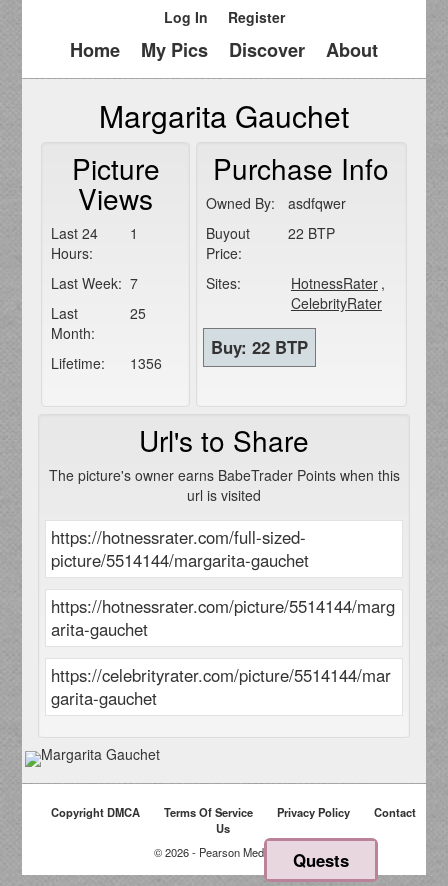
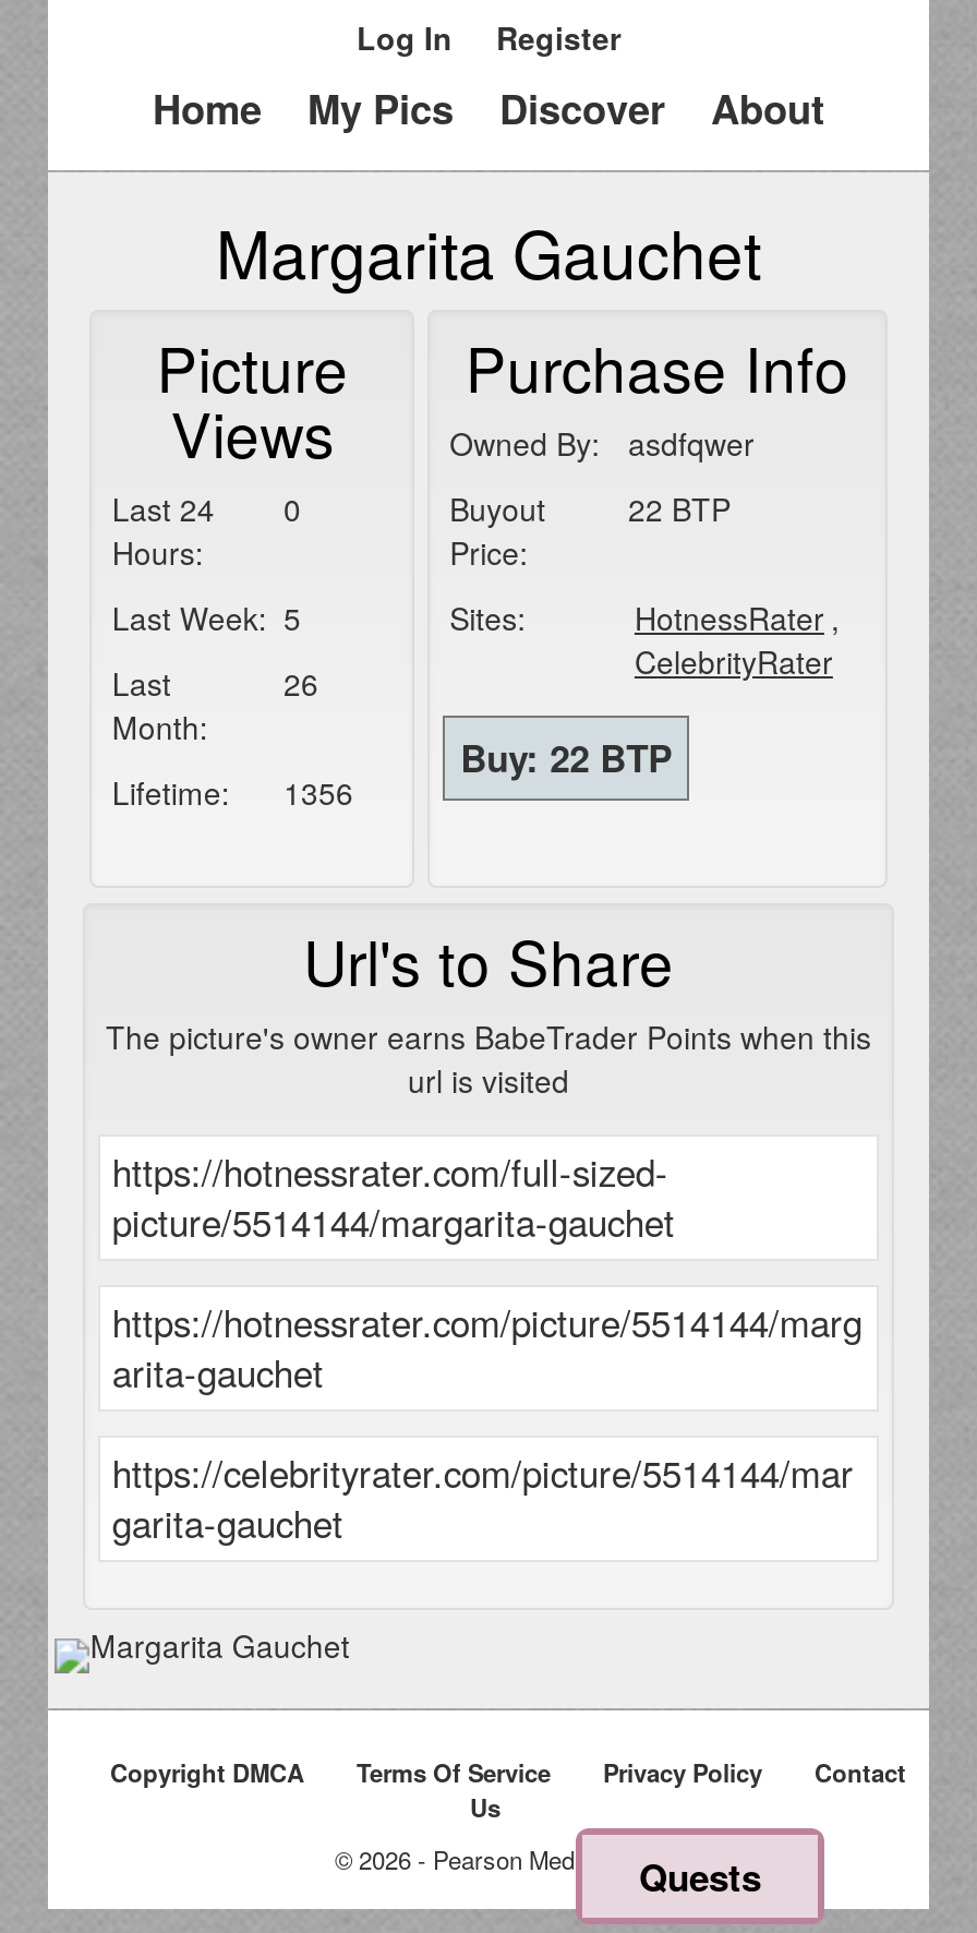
[51,223,138,243] Last 24 1 -> [112,487,301,530] Last 24 0
[51,273,138,293] Last Week: 7 -> [112,596,301,639] Last Week: 5
[130,303,146,323] 25 -> [283,661,318,705] 26

